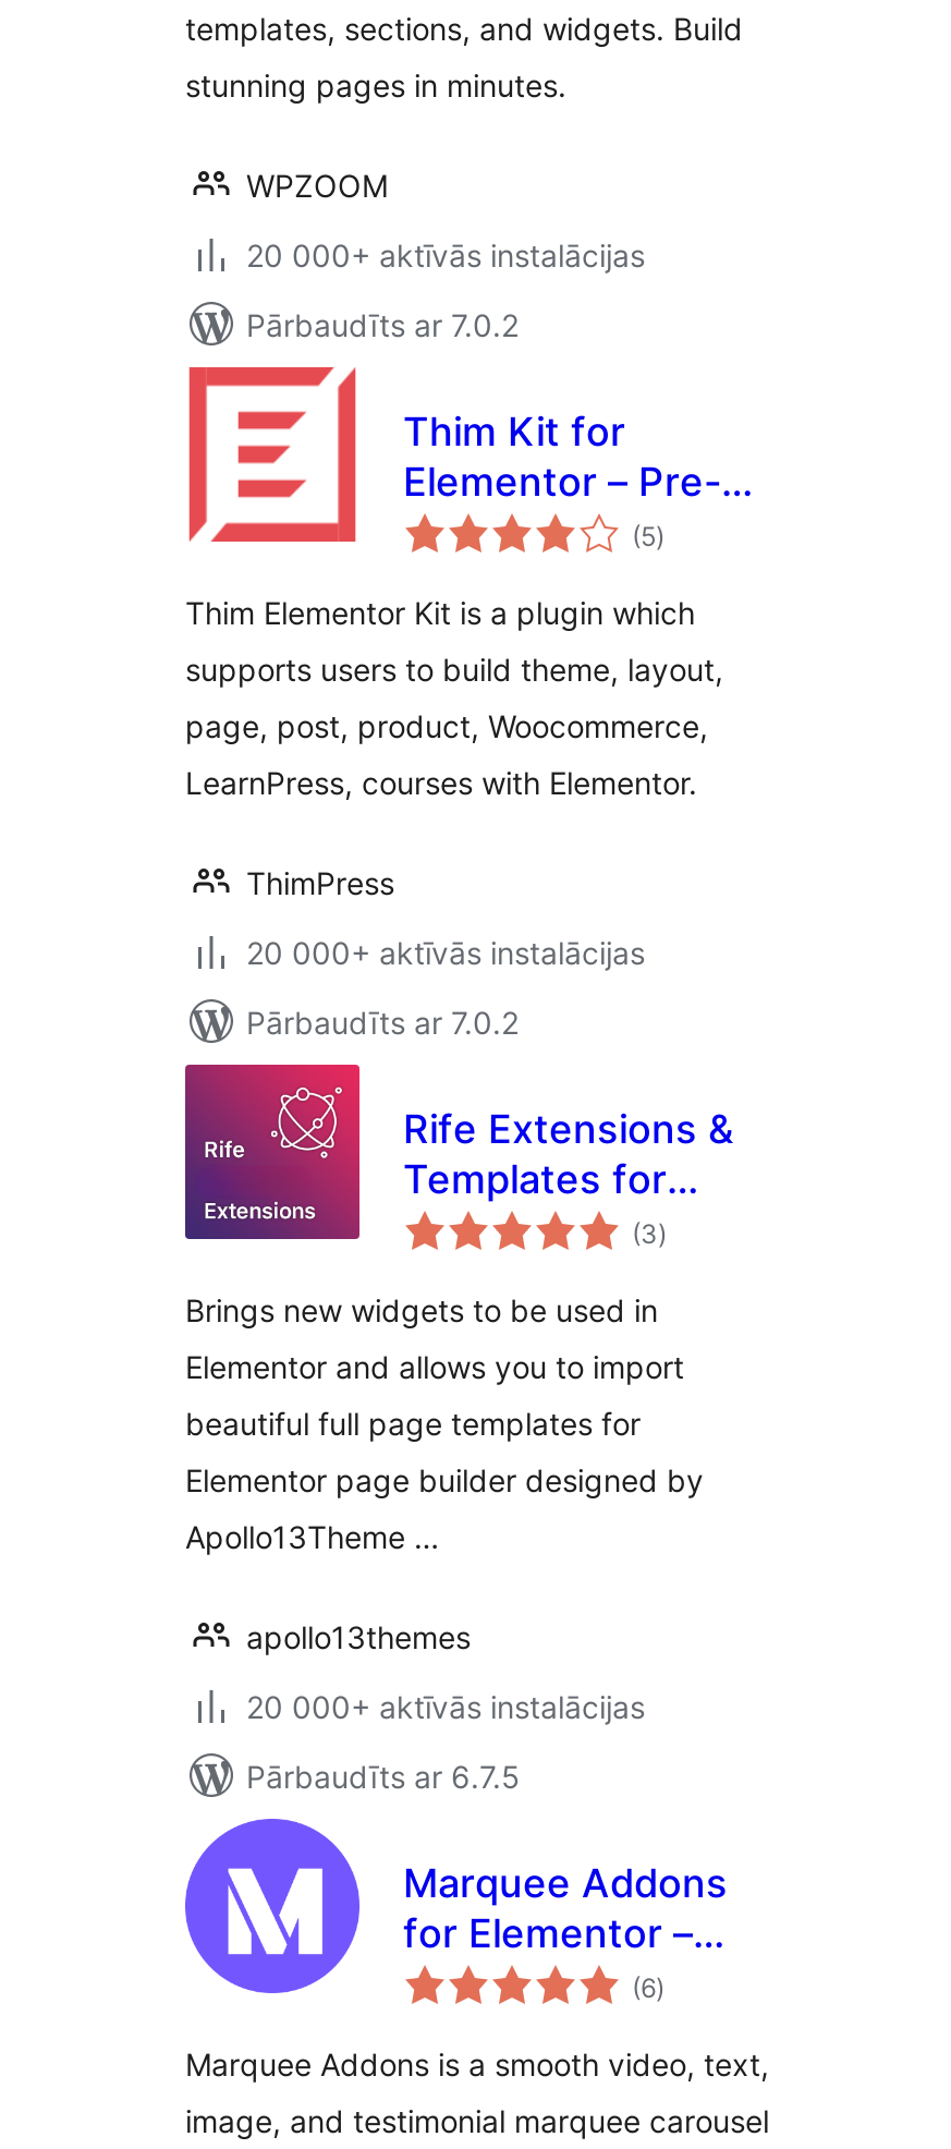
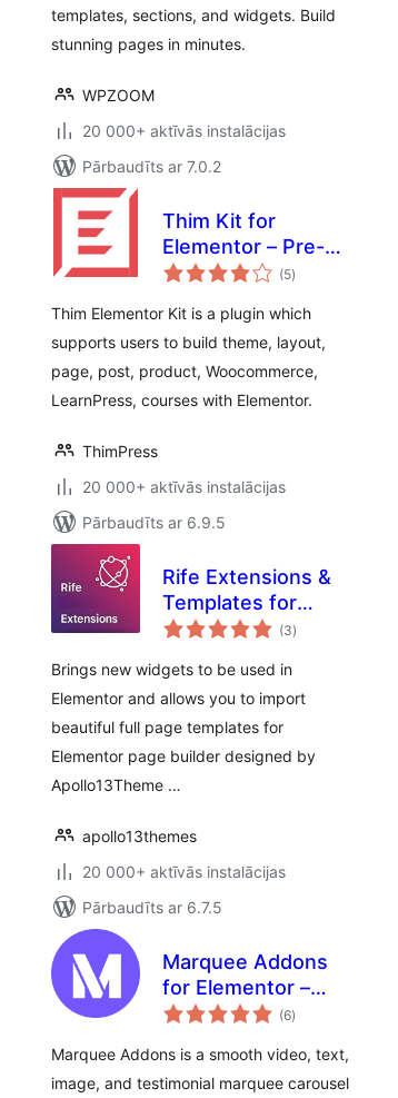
[246,1004,519,1041] Pārbaudīts ar 7.0.2 -> [82,513,226,532] Pārbaudīts ar 6.9.5

